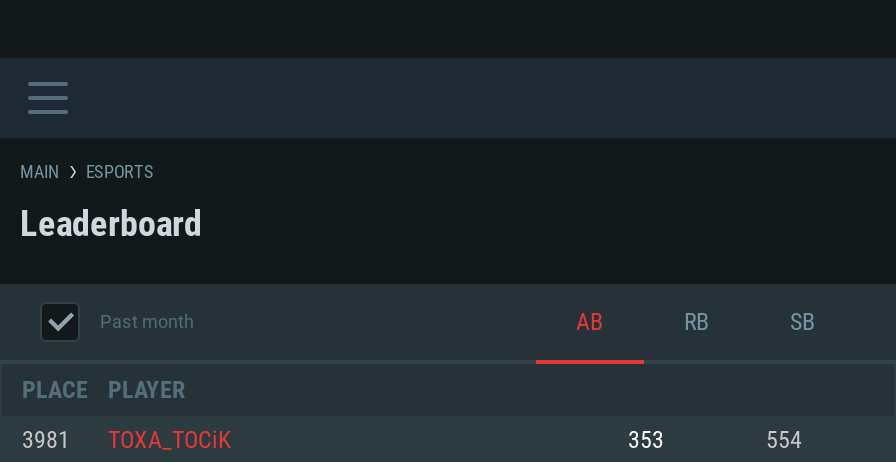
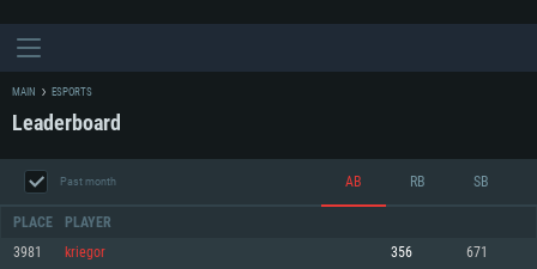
[108,430,802,452] TOXA_TOCiK | 353 | 554 -> [65,246,488,259] kriegor | 356 | 671

